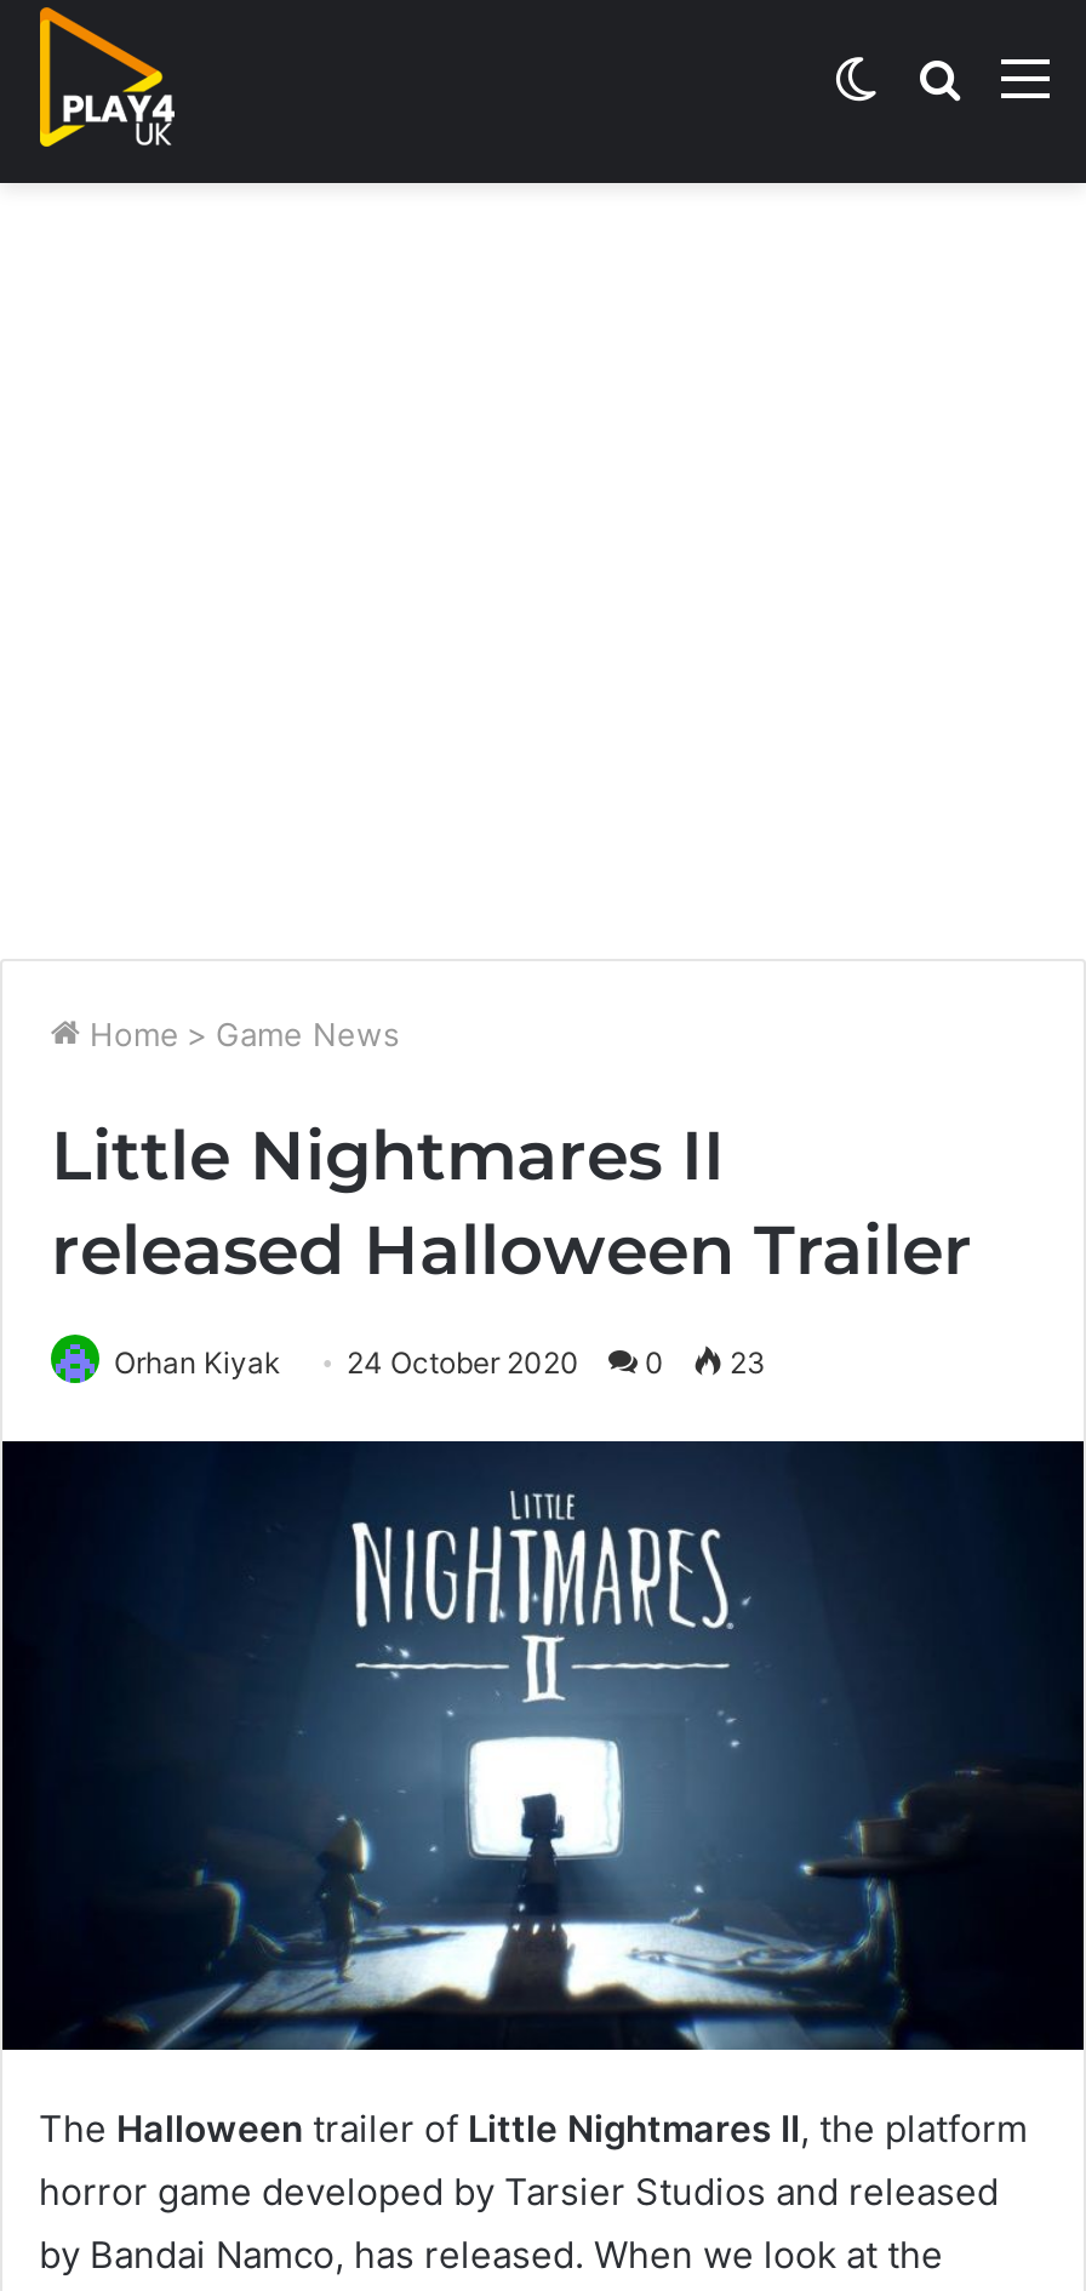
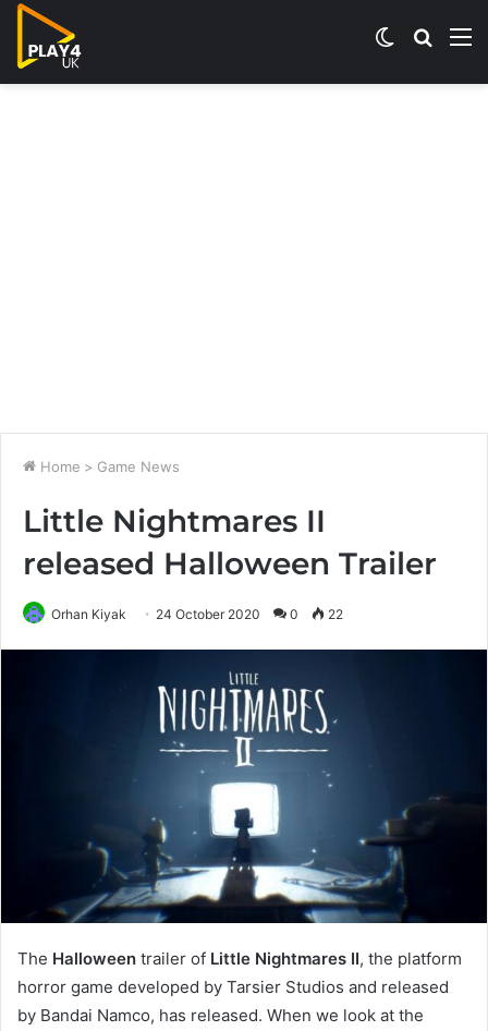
[114,1344,766,1381] Orhan Kiyak 24 October 2020 0 23 -> [51,606,343,622] Orhan Kiyak 24 October 2020 0 22

